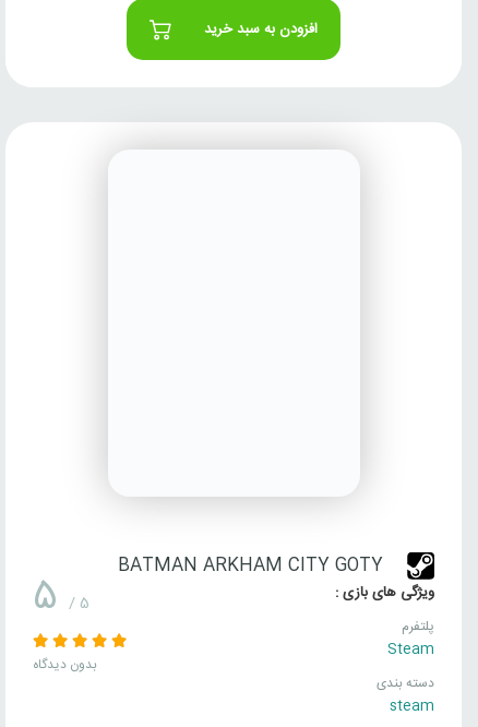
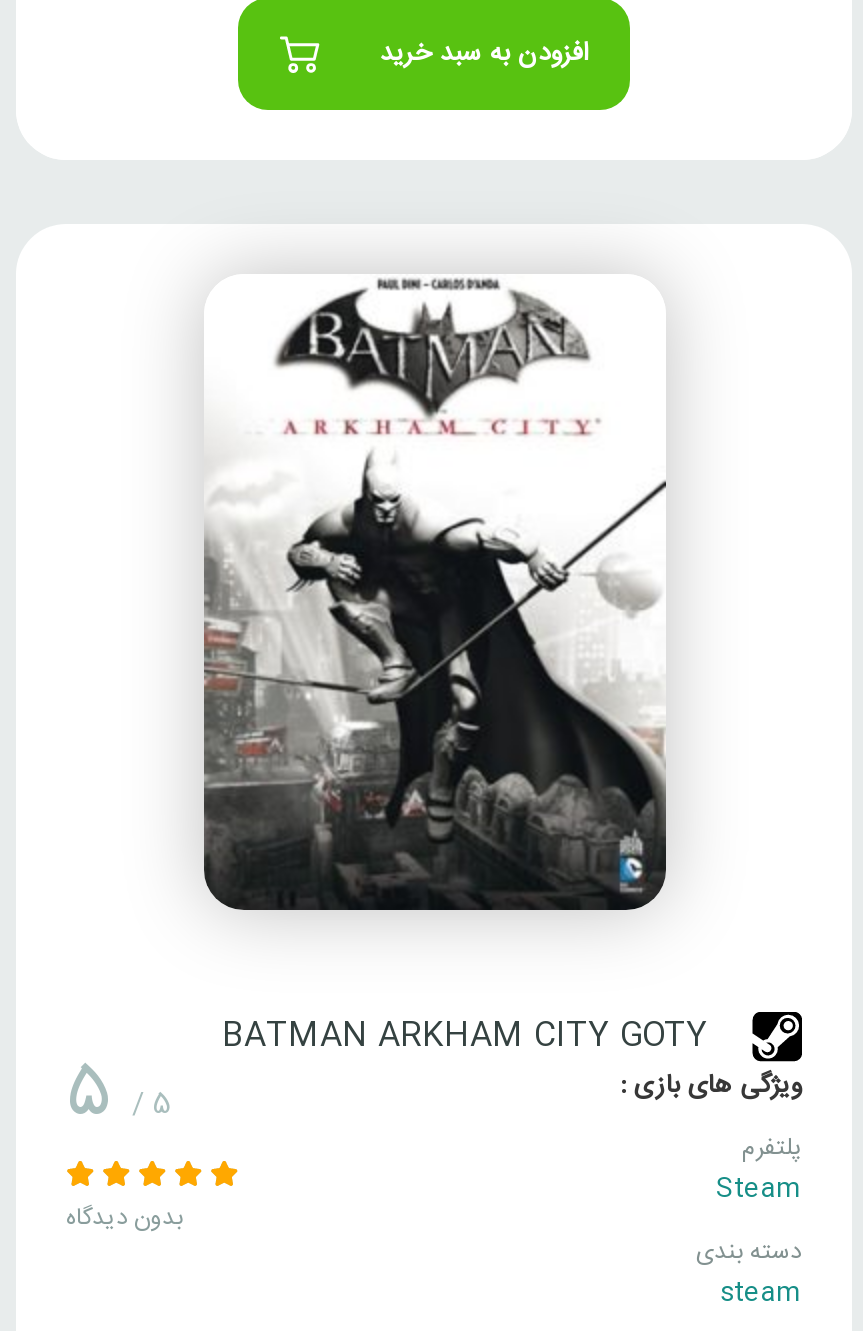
none -> [202,452,668,912] [image]
none -> [274,278,600,438] [image]

